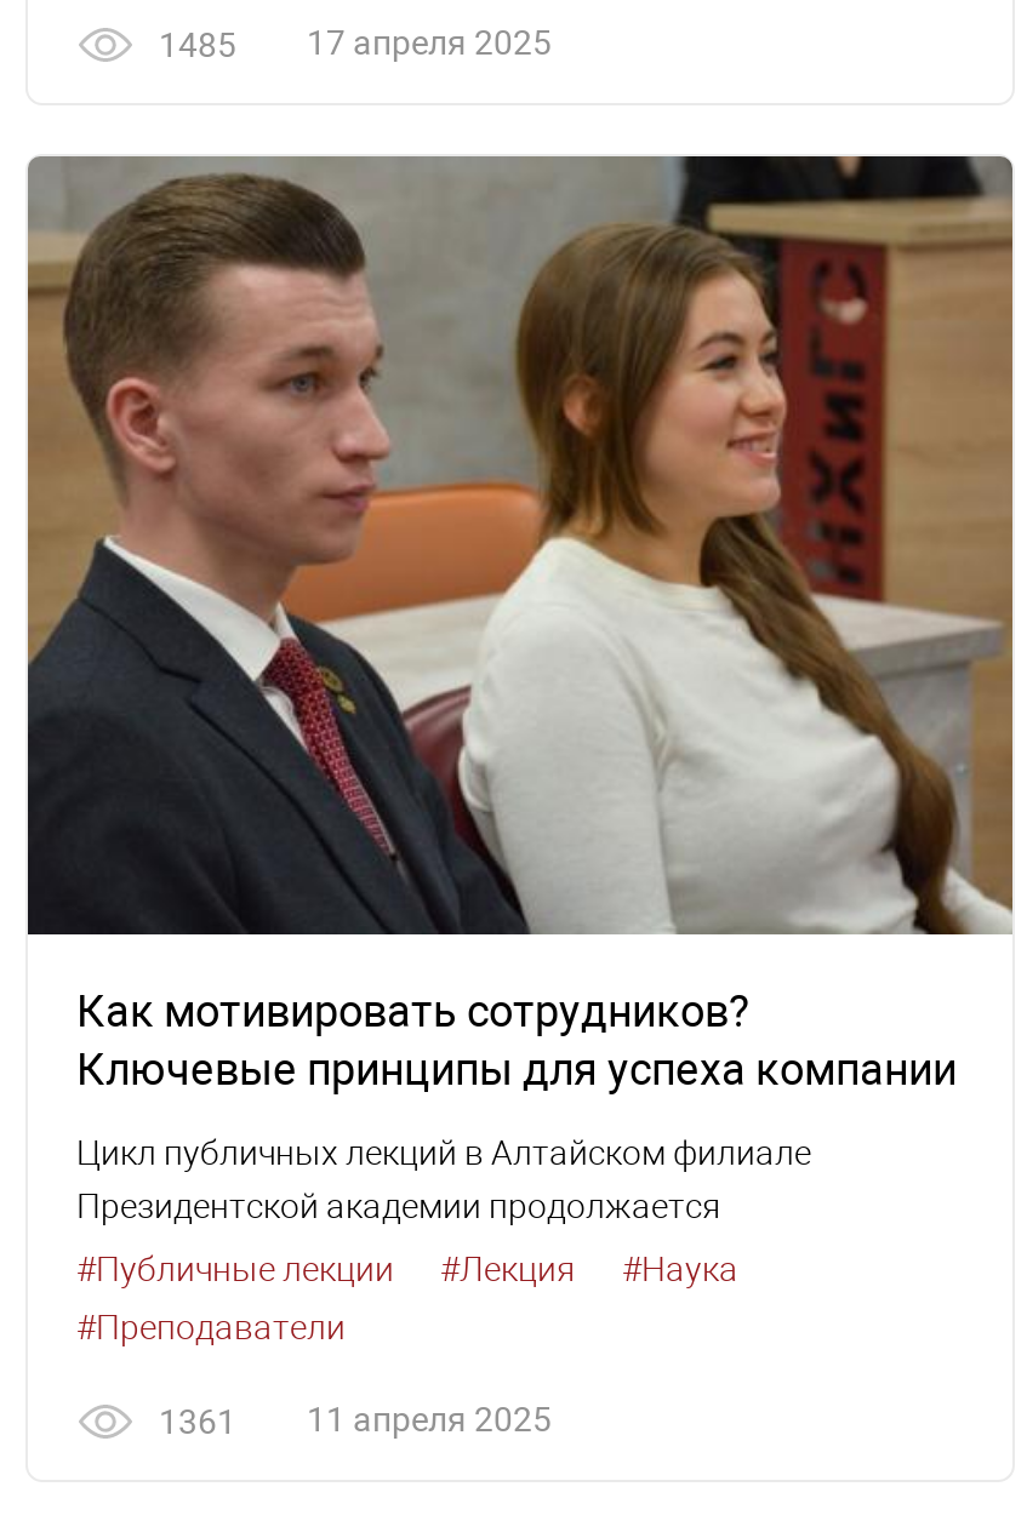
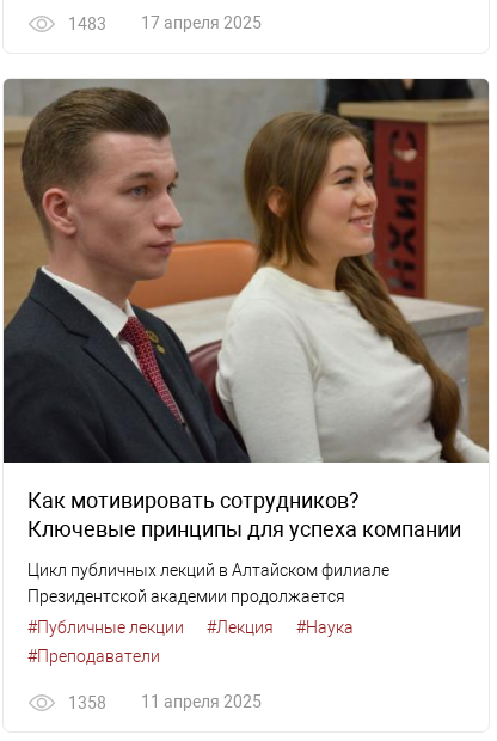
[159,22,552,64] 1485 17 апреля 2025 -> [68,13,262,33] 1483 17 апреля 2025
[159,1400,552,1441] 1361 11 апреля 2025 -> [68,692,262,712] 1358 11 апреля 2025

